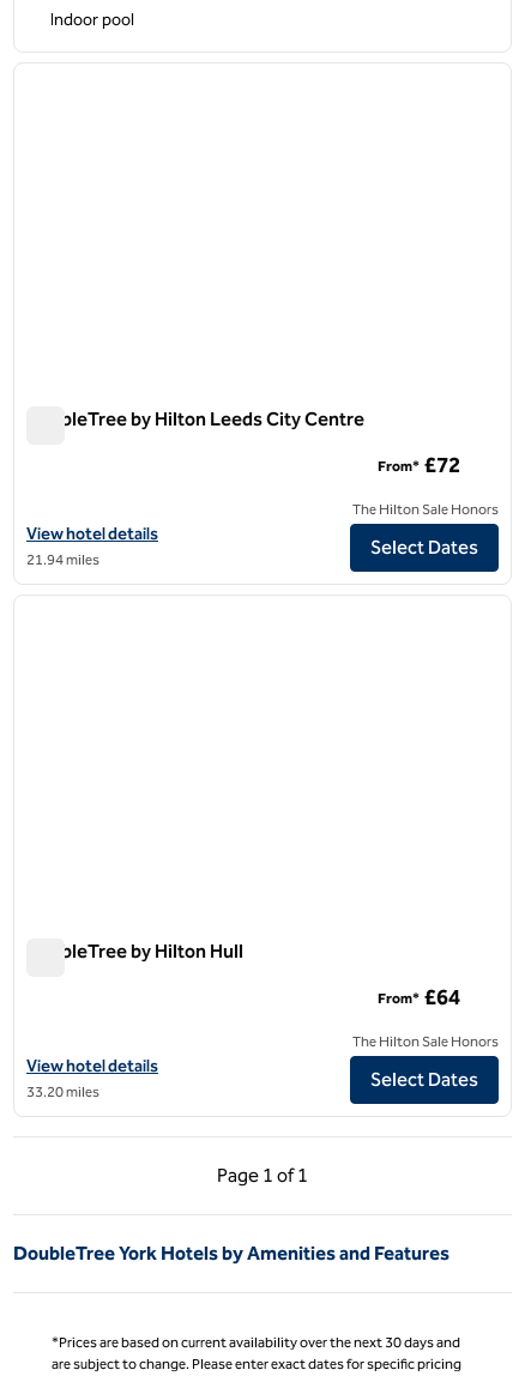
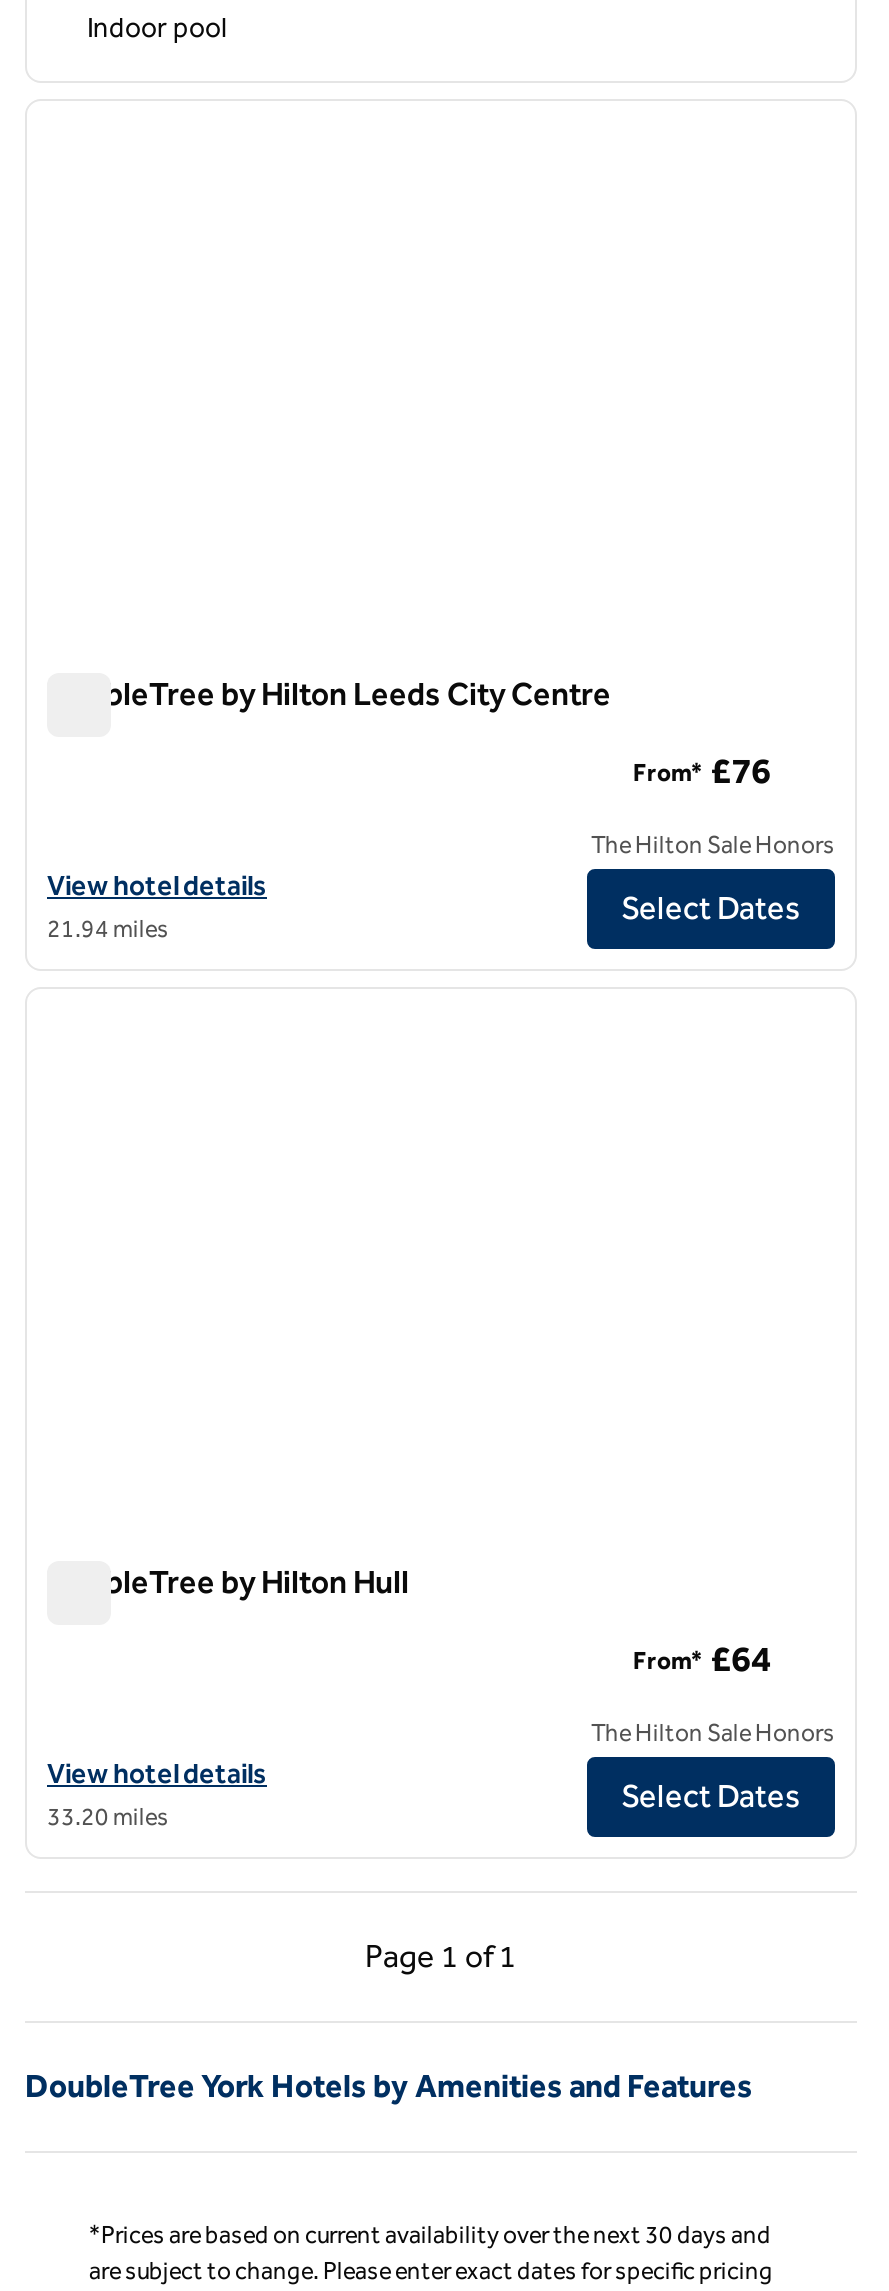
[378,452,460,479] From* £72 -> [633,750,771,794] From* £76

